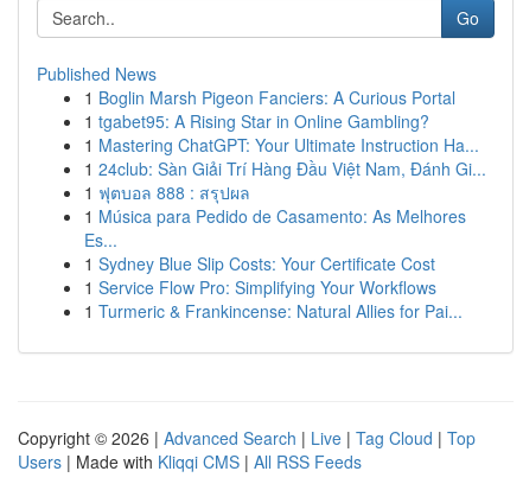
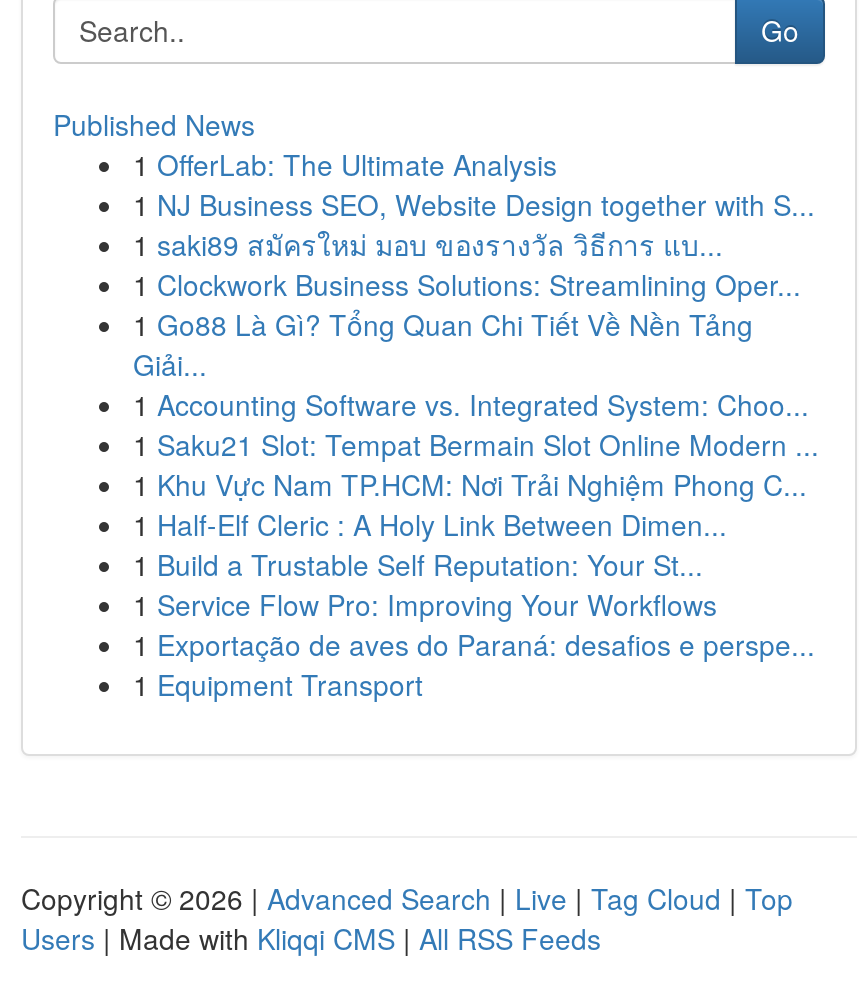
[84,85,486,323] 1 Boglin Marsh Pigeon Fanciers: A Curious Portal | 1 tgabet95: A Rising Star in Online Gambling? | 1 Mastering ChatGPT: Your Ultimate Instruction Ha... | 1 24club: Sàn Giải Trí Hàng Đầu Việt Nam, Đánh Gi... | 1 ฟุตบอล 888 : สรุปผล | 1 Música para Pedido de Casamento: As Melhores | Es... | 1 Sydney Blue Slip Costs: Your Certificate Cost | 1 Service Flow Pro: Simplifying Your Workflows | 1 Turmeric & Frankincense: Natural Allies for Pai... -> [133,144,819,704] 1 OfferLab: The Ultimate Analysis | 1 NJ Business SEO, Website Design together with S... | 1 saki89 สมัครใหม่ มอบ ของรางวัล วิธีการ แบ... | 1 Clockwork Business Solutions: Streamlining Oper... | 1 Go88 Là Gì? Tổng Quan Chi Tiết Về Nền Tảng | Giải... | 1 Accounting Software vs. Integrated System: Choo... | 1 Saku21 Slot: Tempat Bermain Slot Online Modern ... | 1 Khu Vực Nam TP.HCM: Nơi Trải Nghiệm Phong C... | 1 Half-Elf Cleric : A Holy Link Between Dimen... | 1 Build a Trustable Self Reputation: Your St... | 1 Service Flow Pro: Improving Your Workflows | 1 Exportação de aves do Paraná: desafios e perspe... | 1 Equipment Transport

